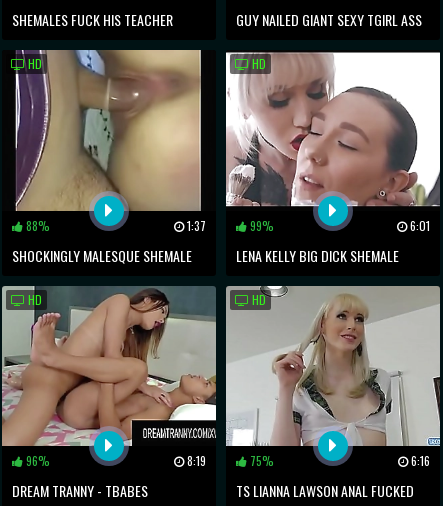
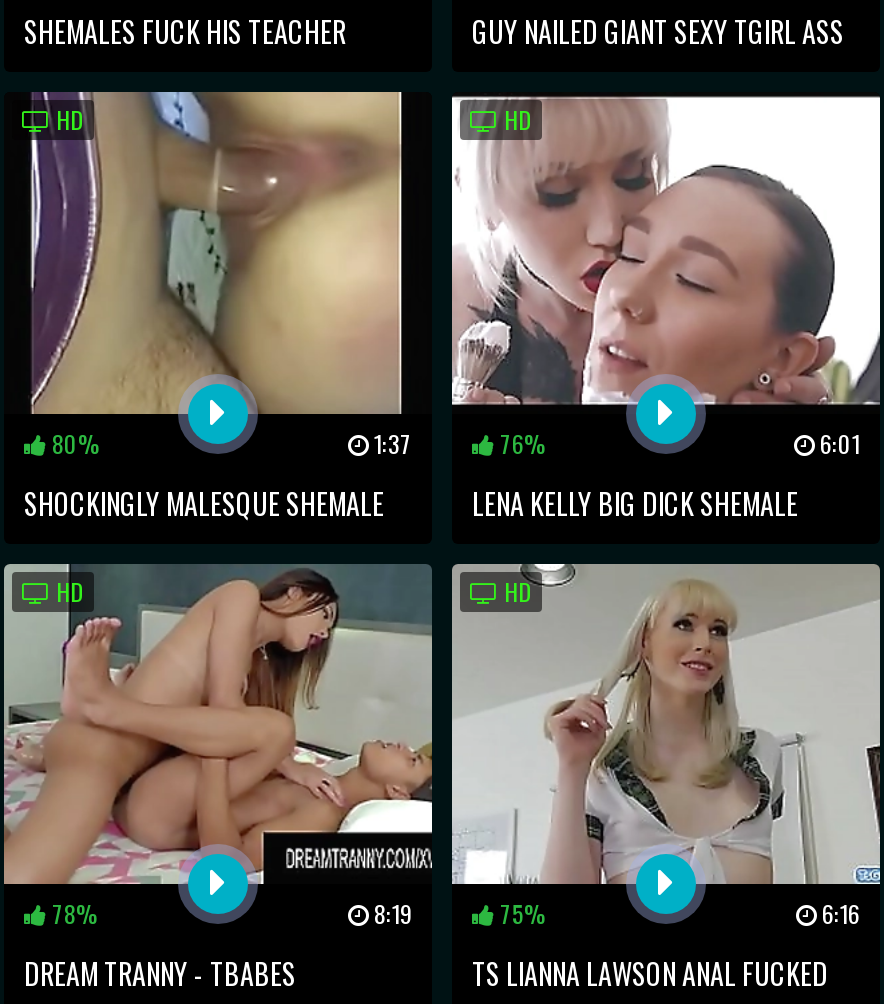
[26,216,50,233] 88% -> [52,425,102,459] 80%
[250,216,274,233] 99% -> [500,425,548,459] 76%
[26,452,50,469] 96% -> [52,896,100,930] 78%

